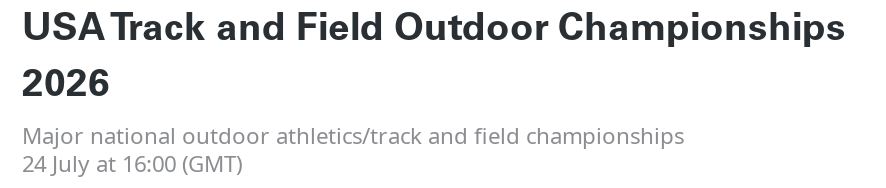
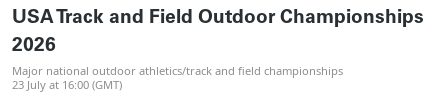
[22,149,242,179] 24 July at 16:00 (GMT) -> [12,77,122,92] 23 July at 16:00 (GMT)

